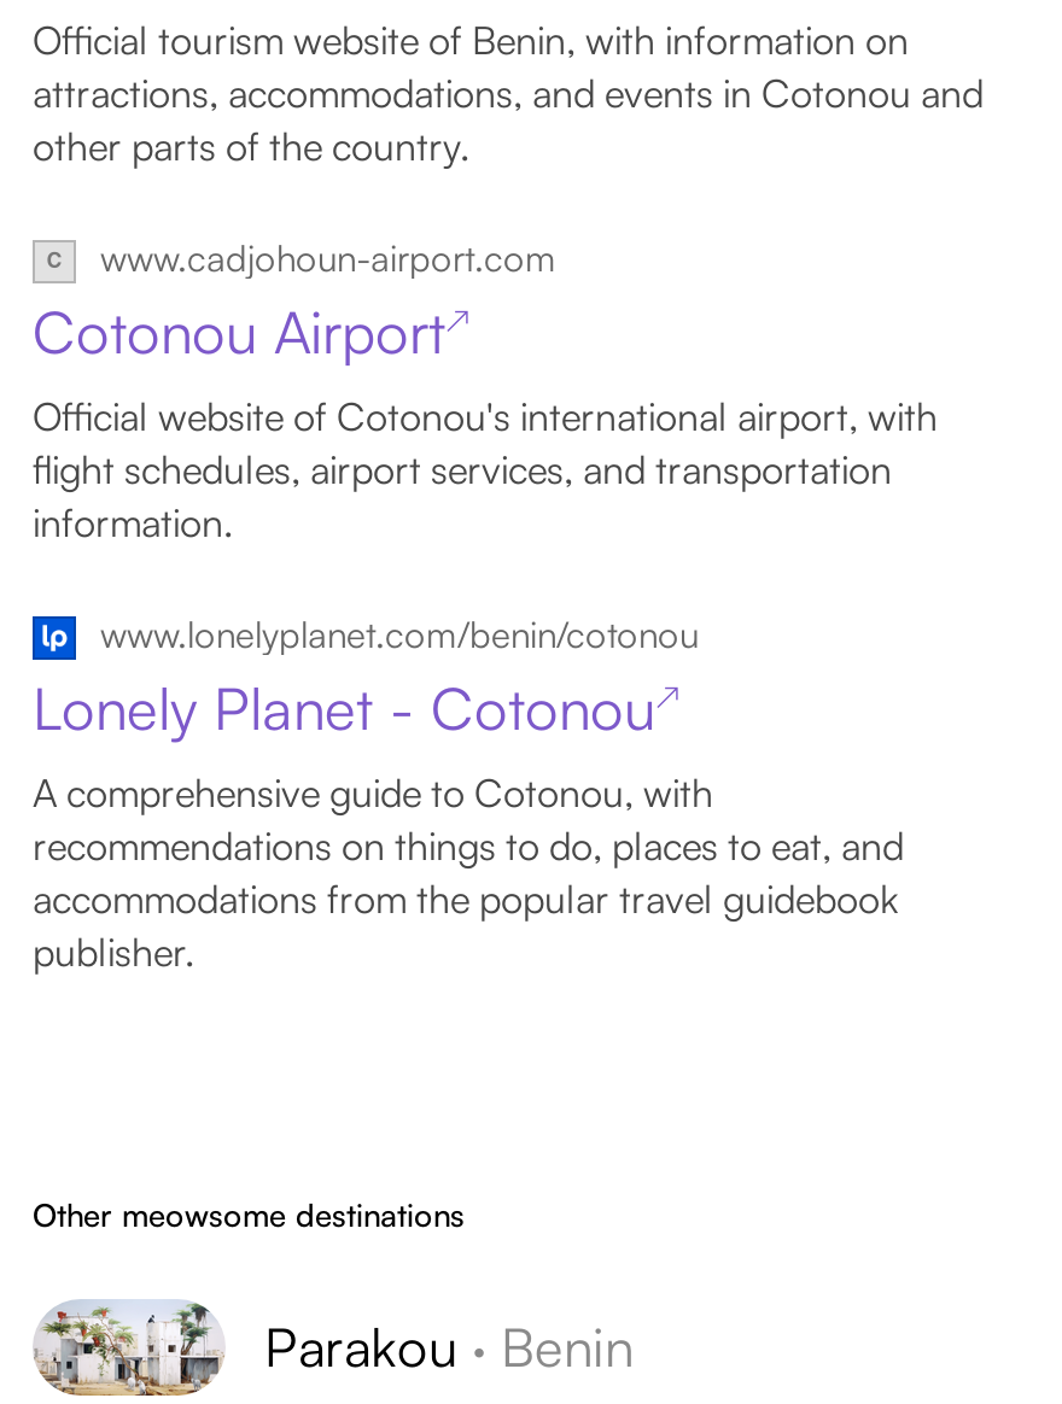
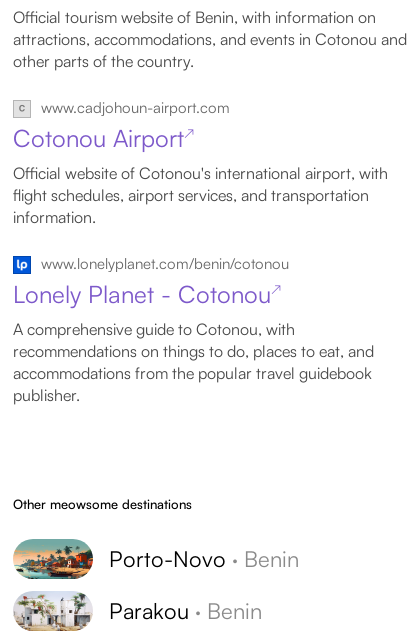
none -> [13,538,299,580] [image] | Porto-Novo · Benin

